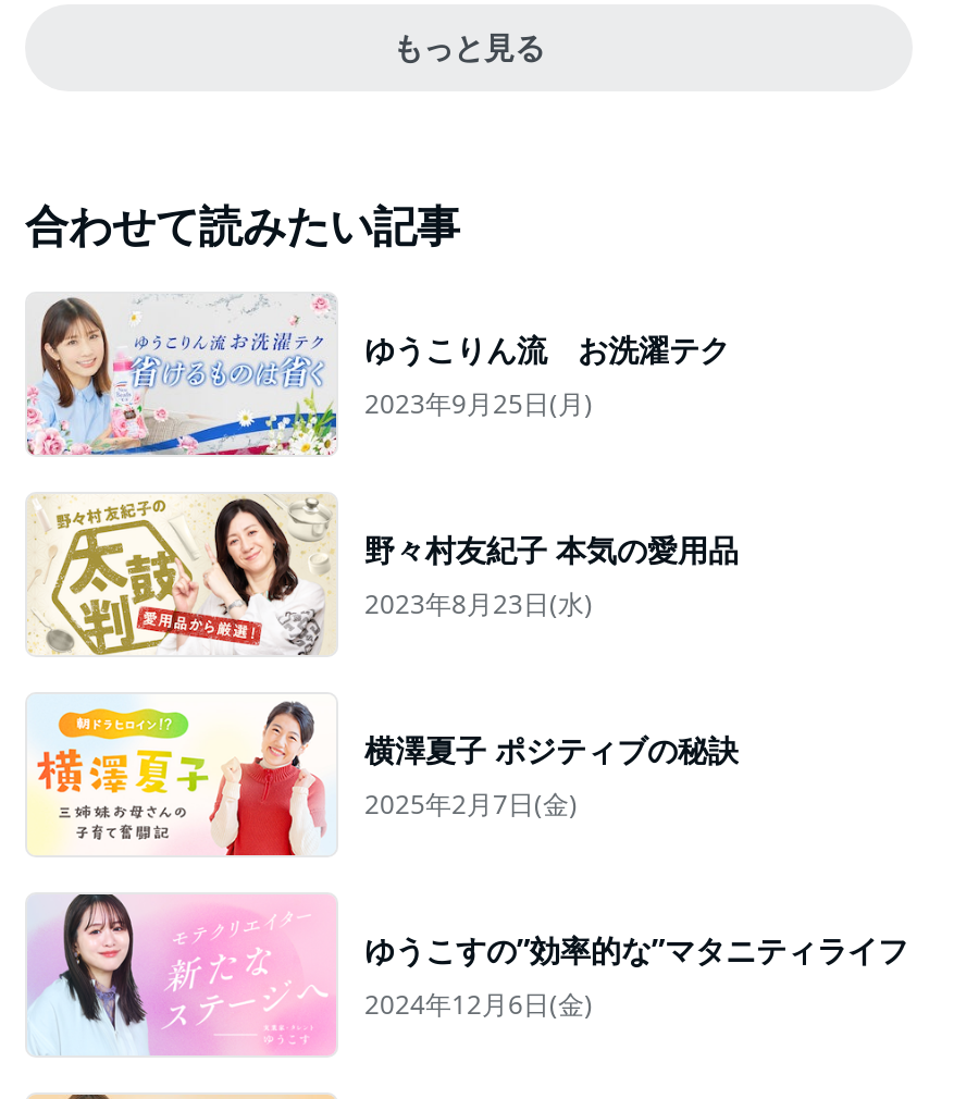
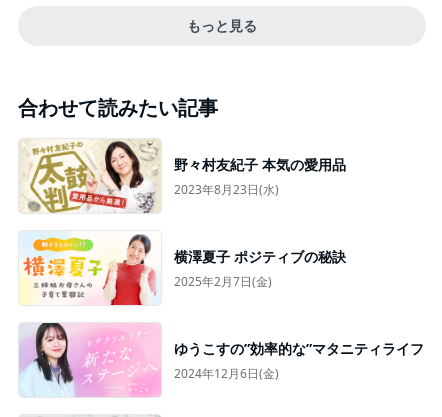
[27,296,730,457] [image] | ゆうこりん流 お洗濯テク | 2023年9月25日(月) -> none

